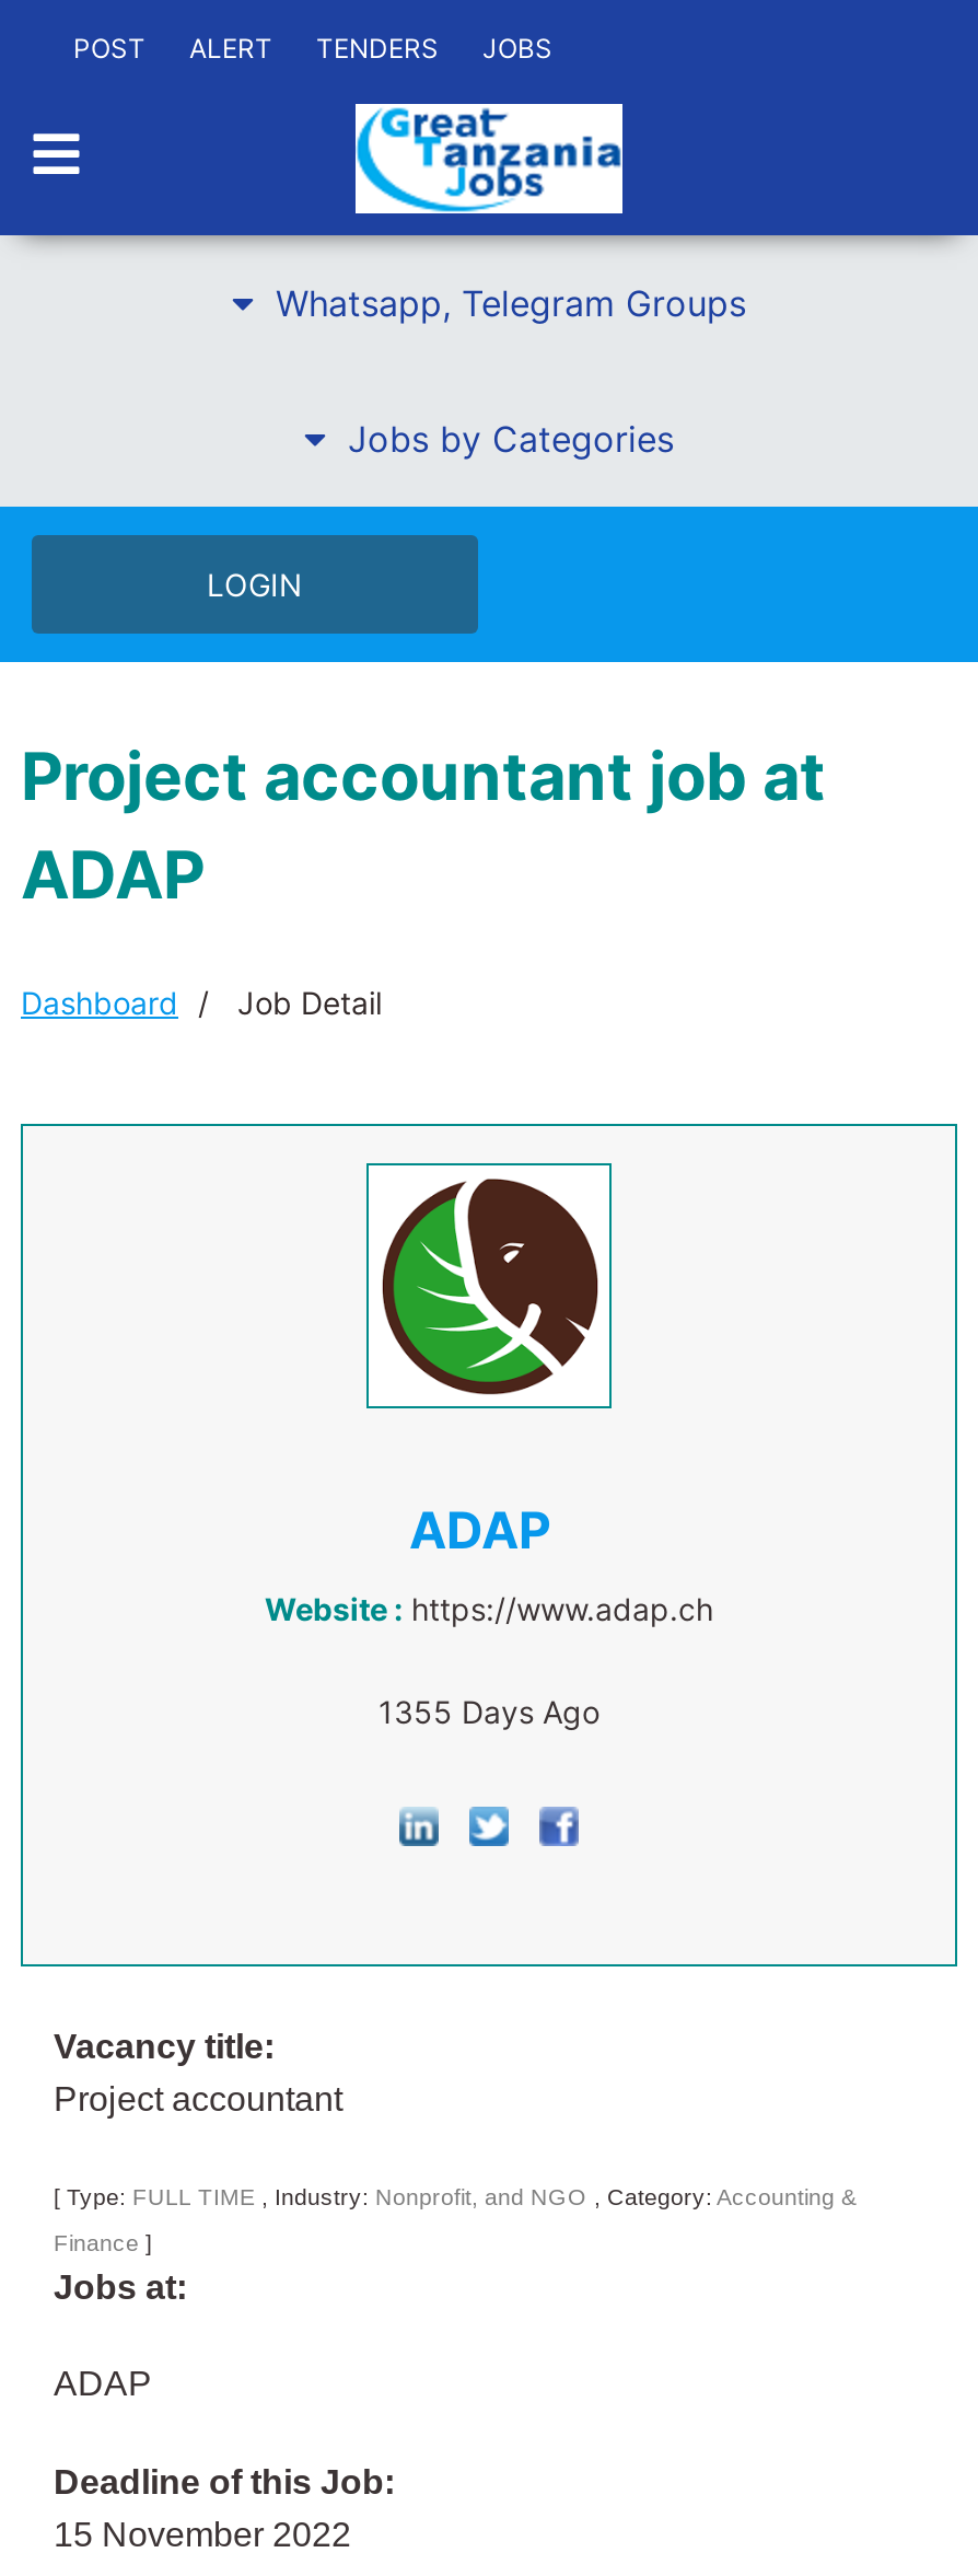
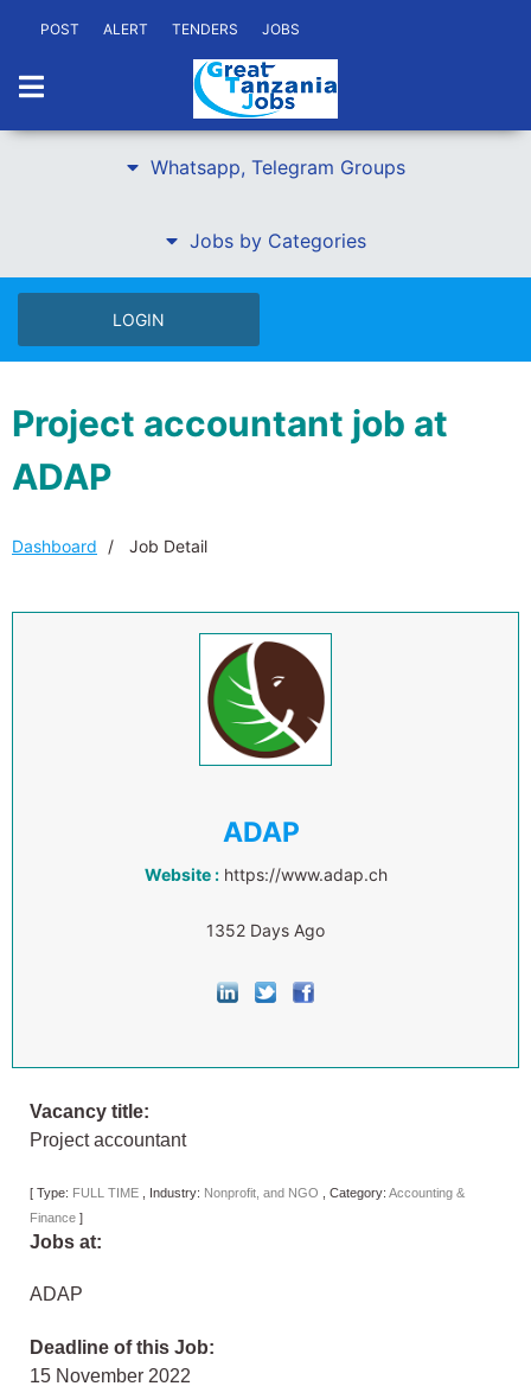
[379,1693,599,1730] 1355 Days Ago -> [206,920,325,940] 1352 Days Ago

